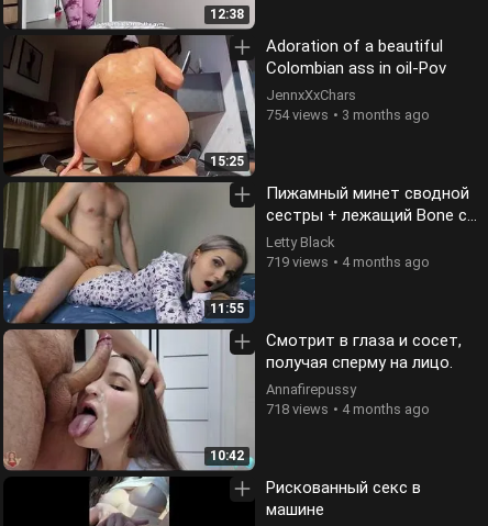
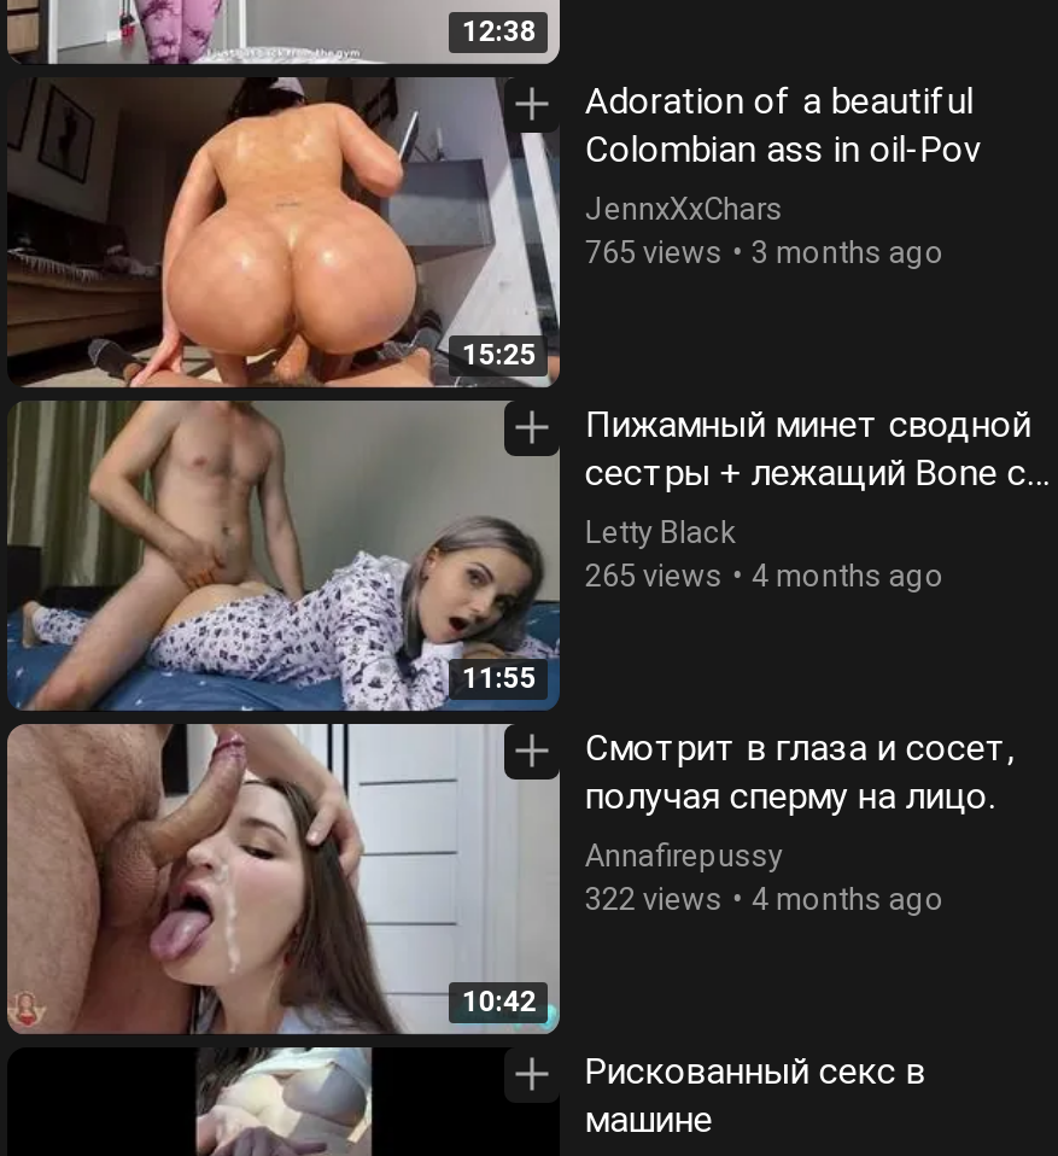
[266,106,430,123] 754 views 3 months ago -> [585,234,944,270] 765 views 3 months ago
[266,253,430,270] 719 views 4 months ago -> [585,557,944,593] 265 views 4 months ago
[266,401,430,417] 718 views 4 months ago -> [585,880,944,917] 322 views 4 months ago

